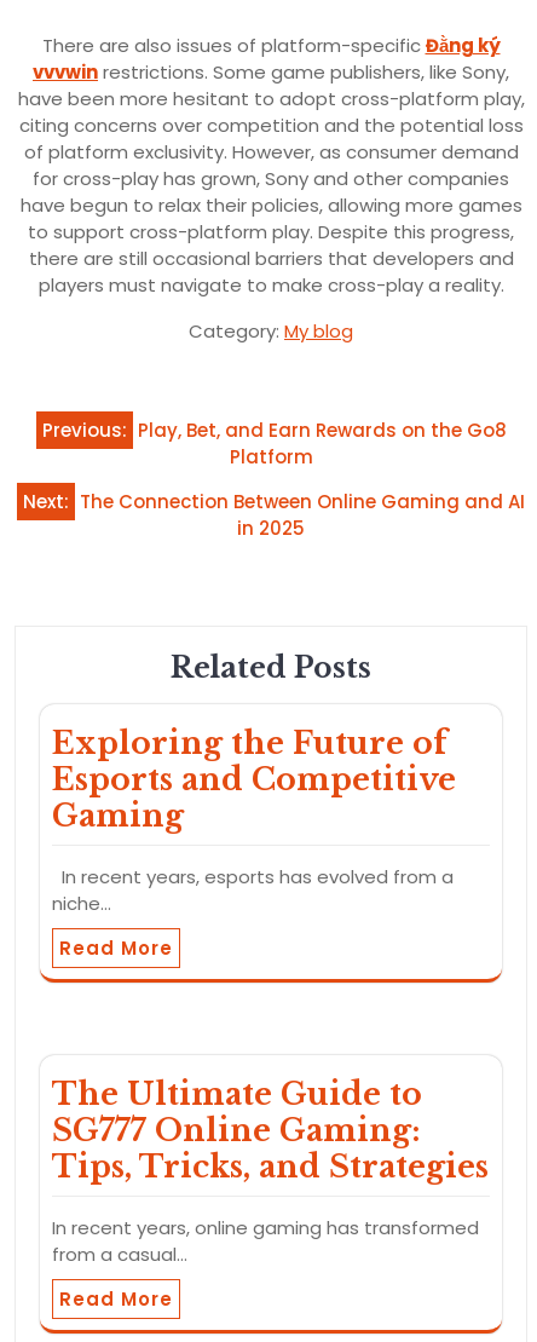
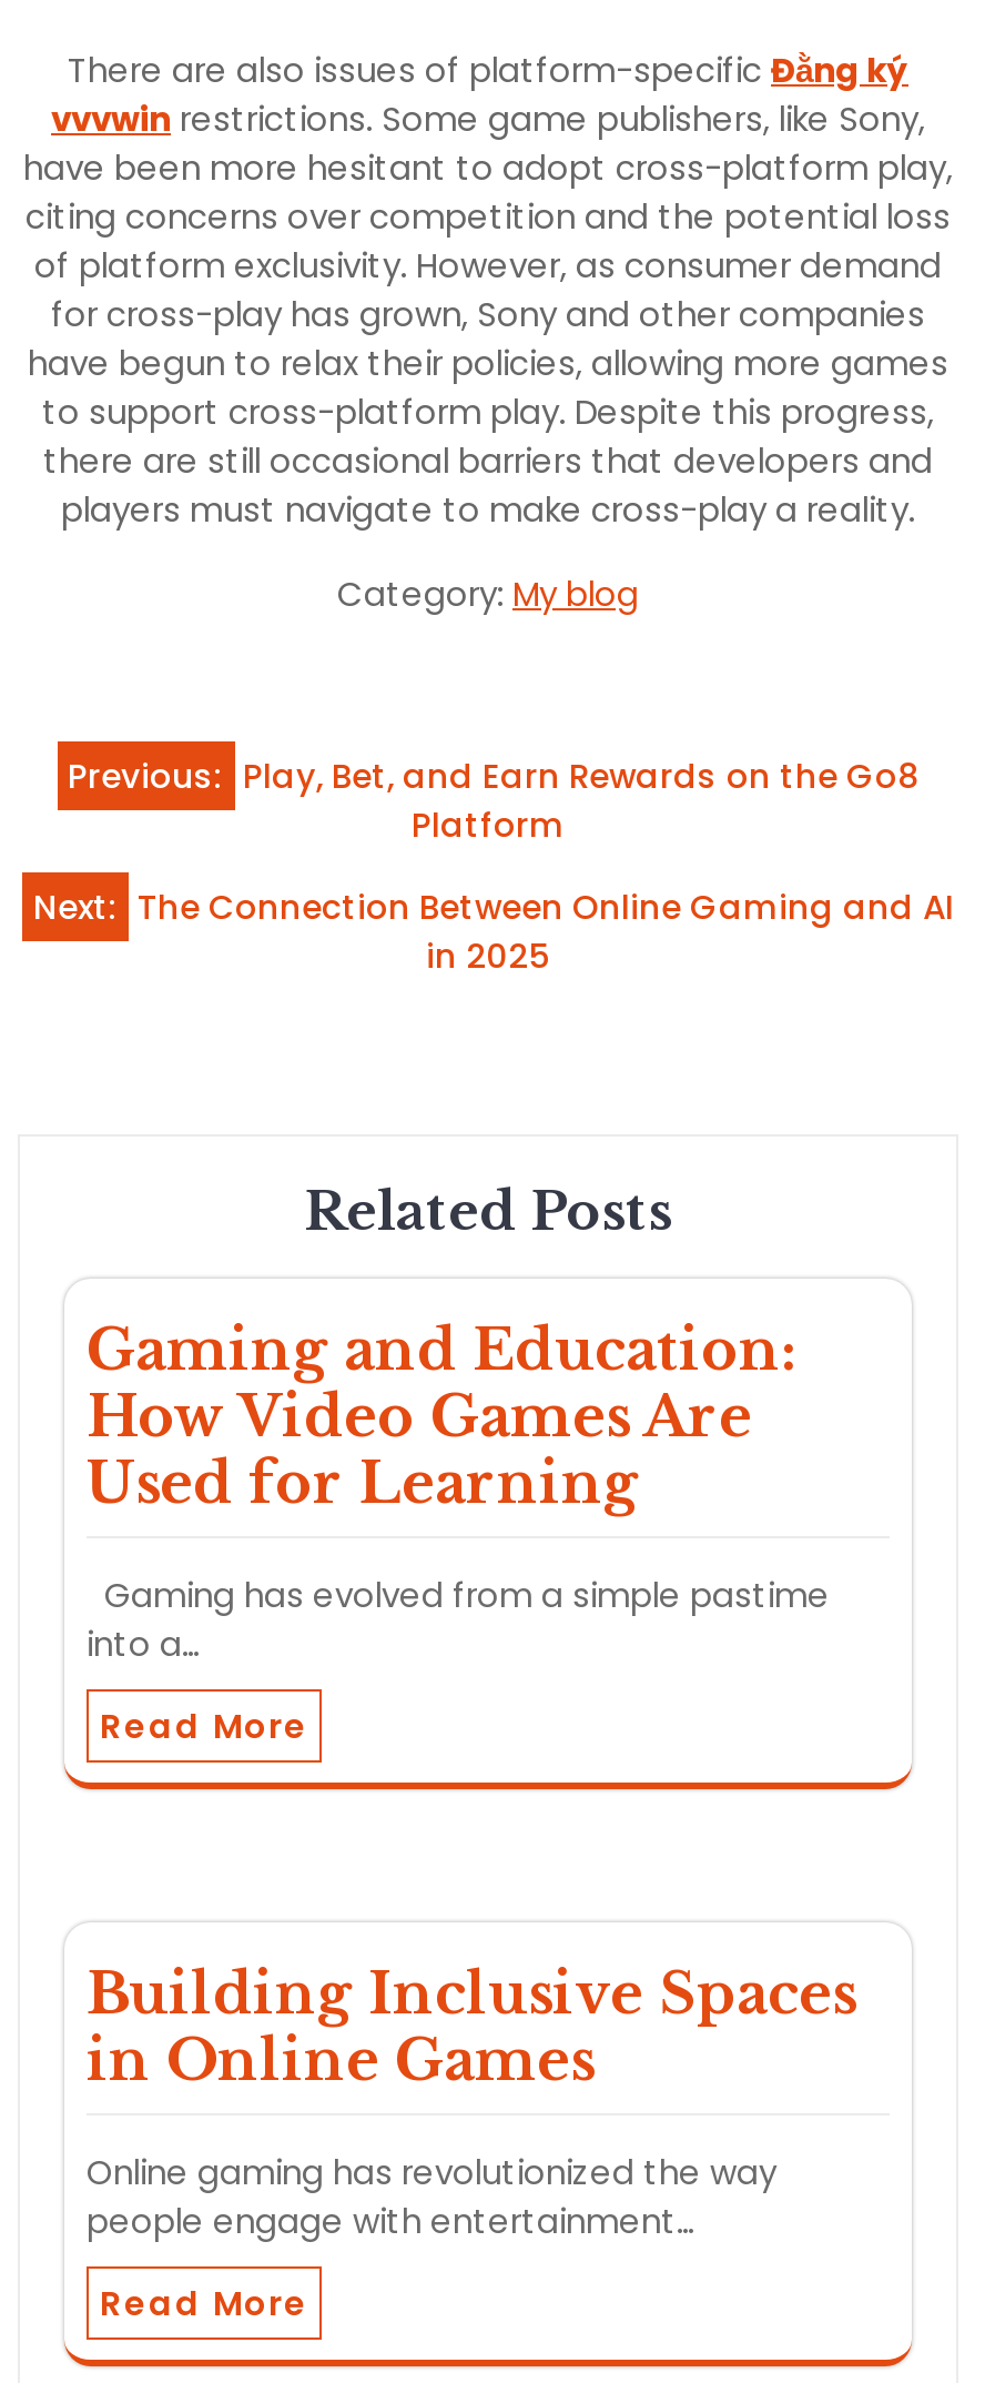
[52,724,456,835] Exploring the Future of | Esports and Competitive | Gaming -> [87,1316,799,1518] Gaming and Education: | How Video Games Are | Used for Learning
[52,864,454,916] In recent years, esports has evolved from a | niche… -> [87,1571,830,1666] Gaming has evolved from a simple pastime | into a…
[52,1075,489,1186] The Ultimate Guide to | SG777 Online Gaming: | Tips, Tricks, and Strategies -> [87,1959,856,2095] Building Inclusive Spaces | in Online Games
[52,1215,479,1267] In recent years, online gaming has transformed | from a casual… -> [87,2148,776,2244] Online gaming has revolutionized the way | people engage with entertainment…

